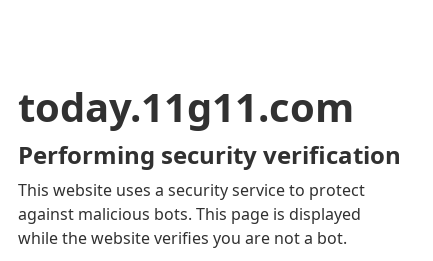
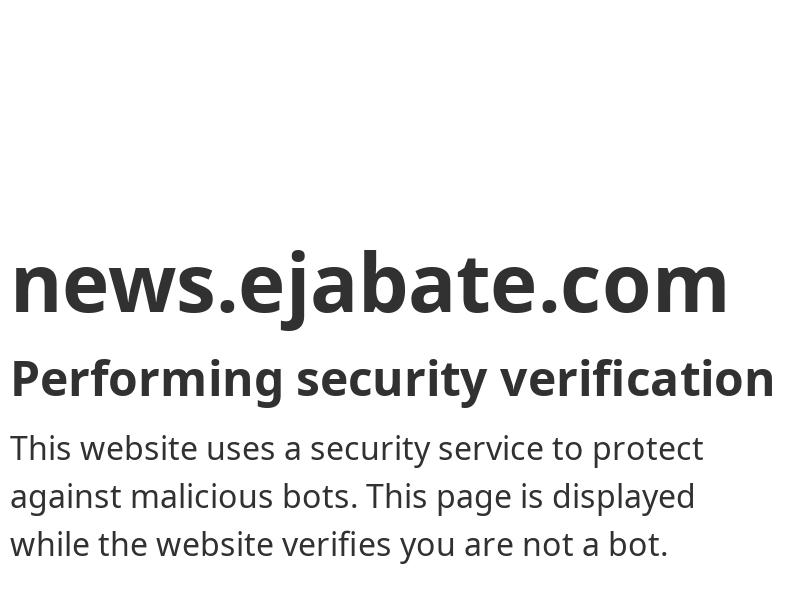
[18,79,354,134] today.11g11.com -> [10,226,730,336] news.ejabate.com

